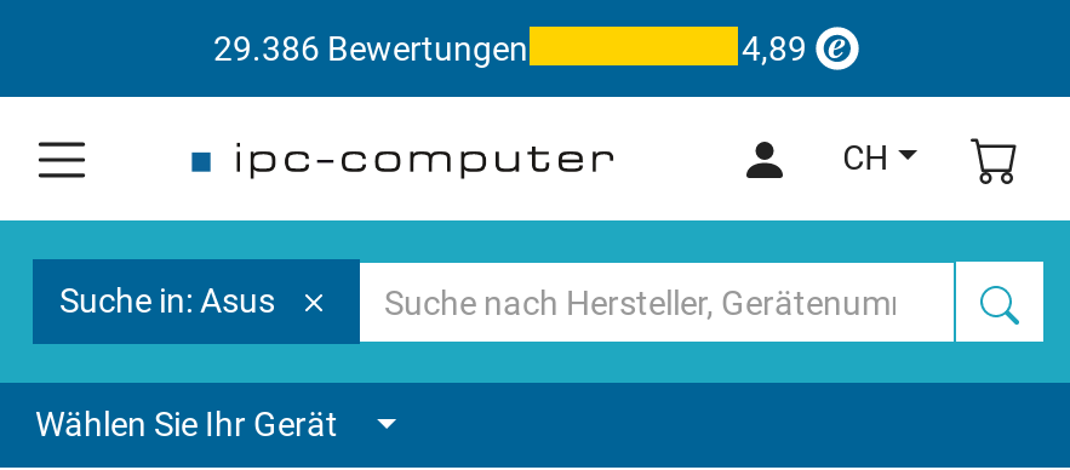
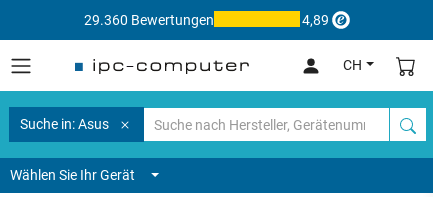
[213,28,528,67] 29.386 Bewertungen -> [83,11,213,27] 29.360 Bewertungen

